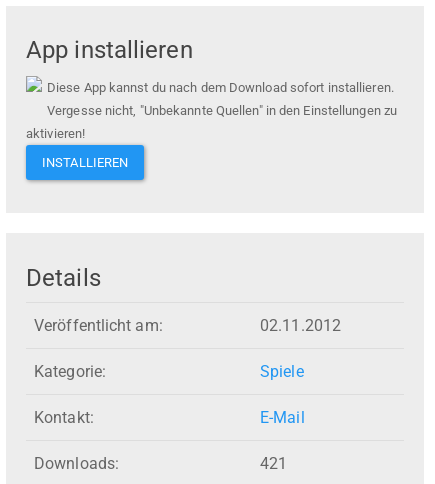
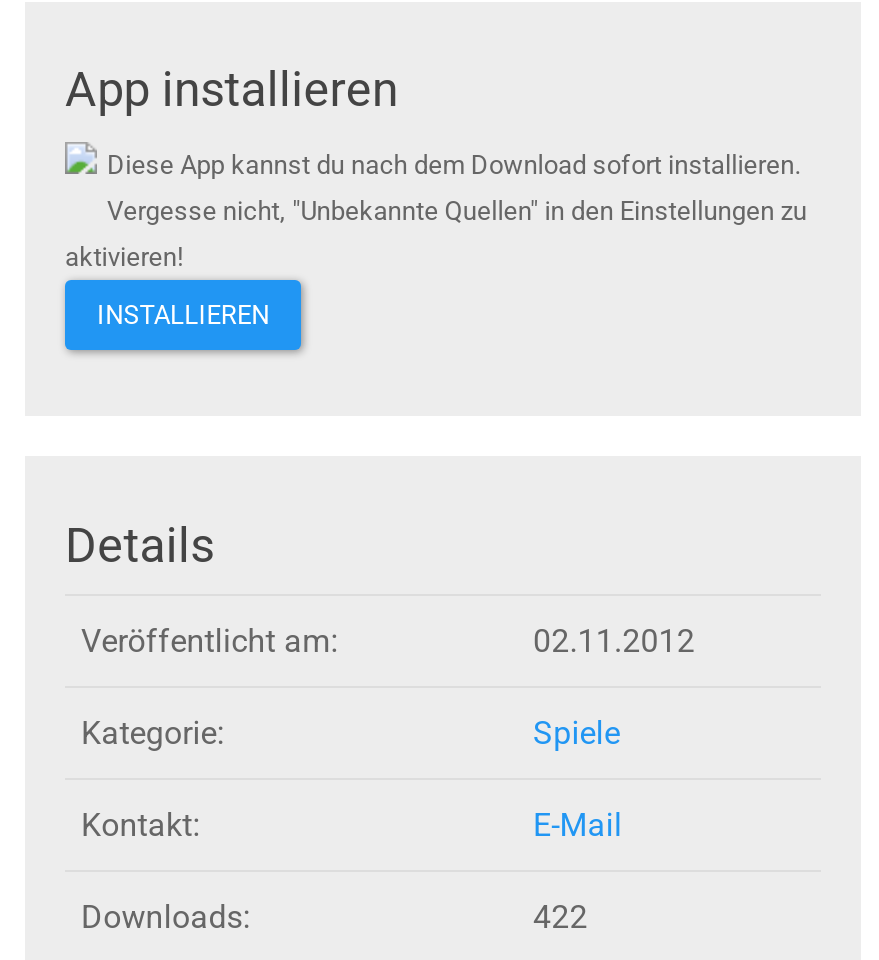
[260,454,287,473] 421 -> [533,898,588,936] 422

